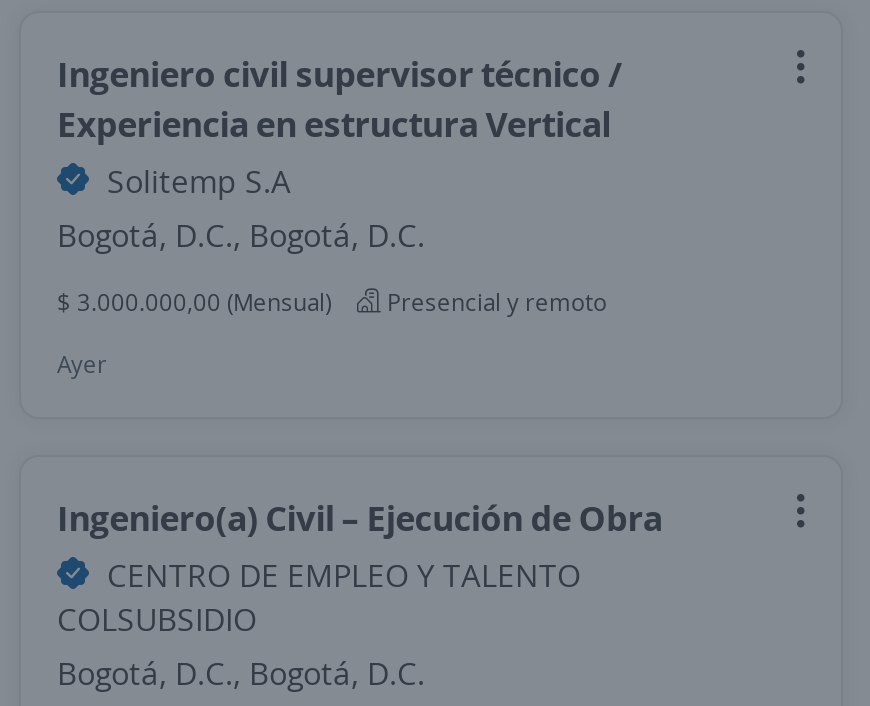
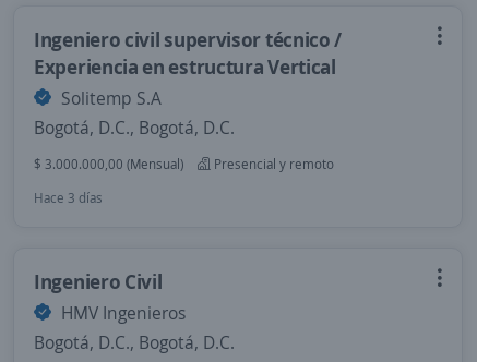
[57,347,107,381] Ayer -> [34,189,103,207] Hace 3 días
[57,493,662,641] Ingeniero(a) Civil – Ejecución de Obra | CENTRO DE EMPLEO Y TALENTO | COLSUBSIDIO -> [34,268,186,325] Ingeniero Civil | HMV Ingenieros

